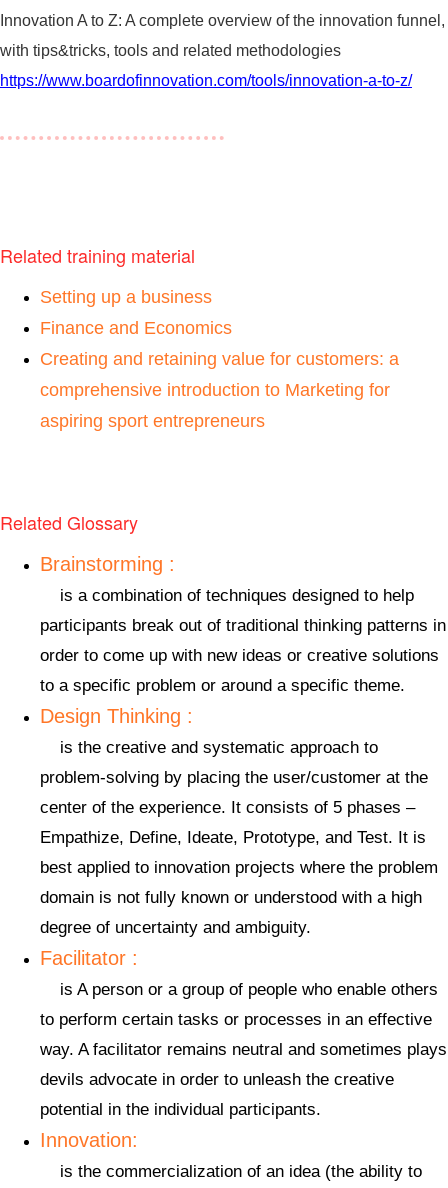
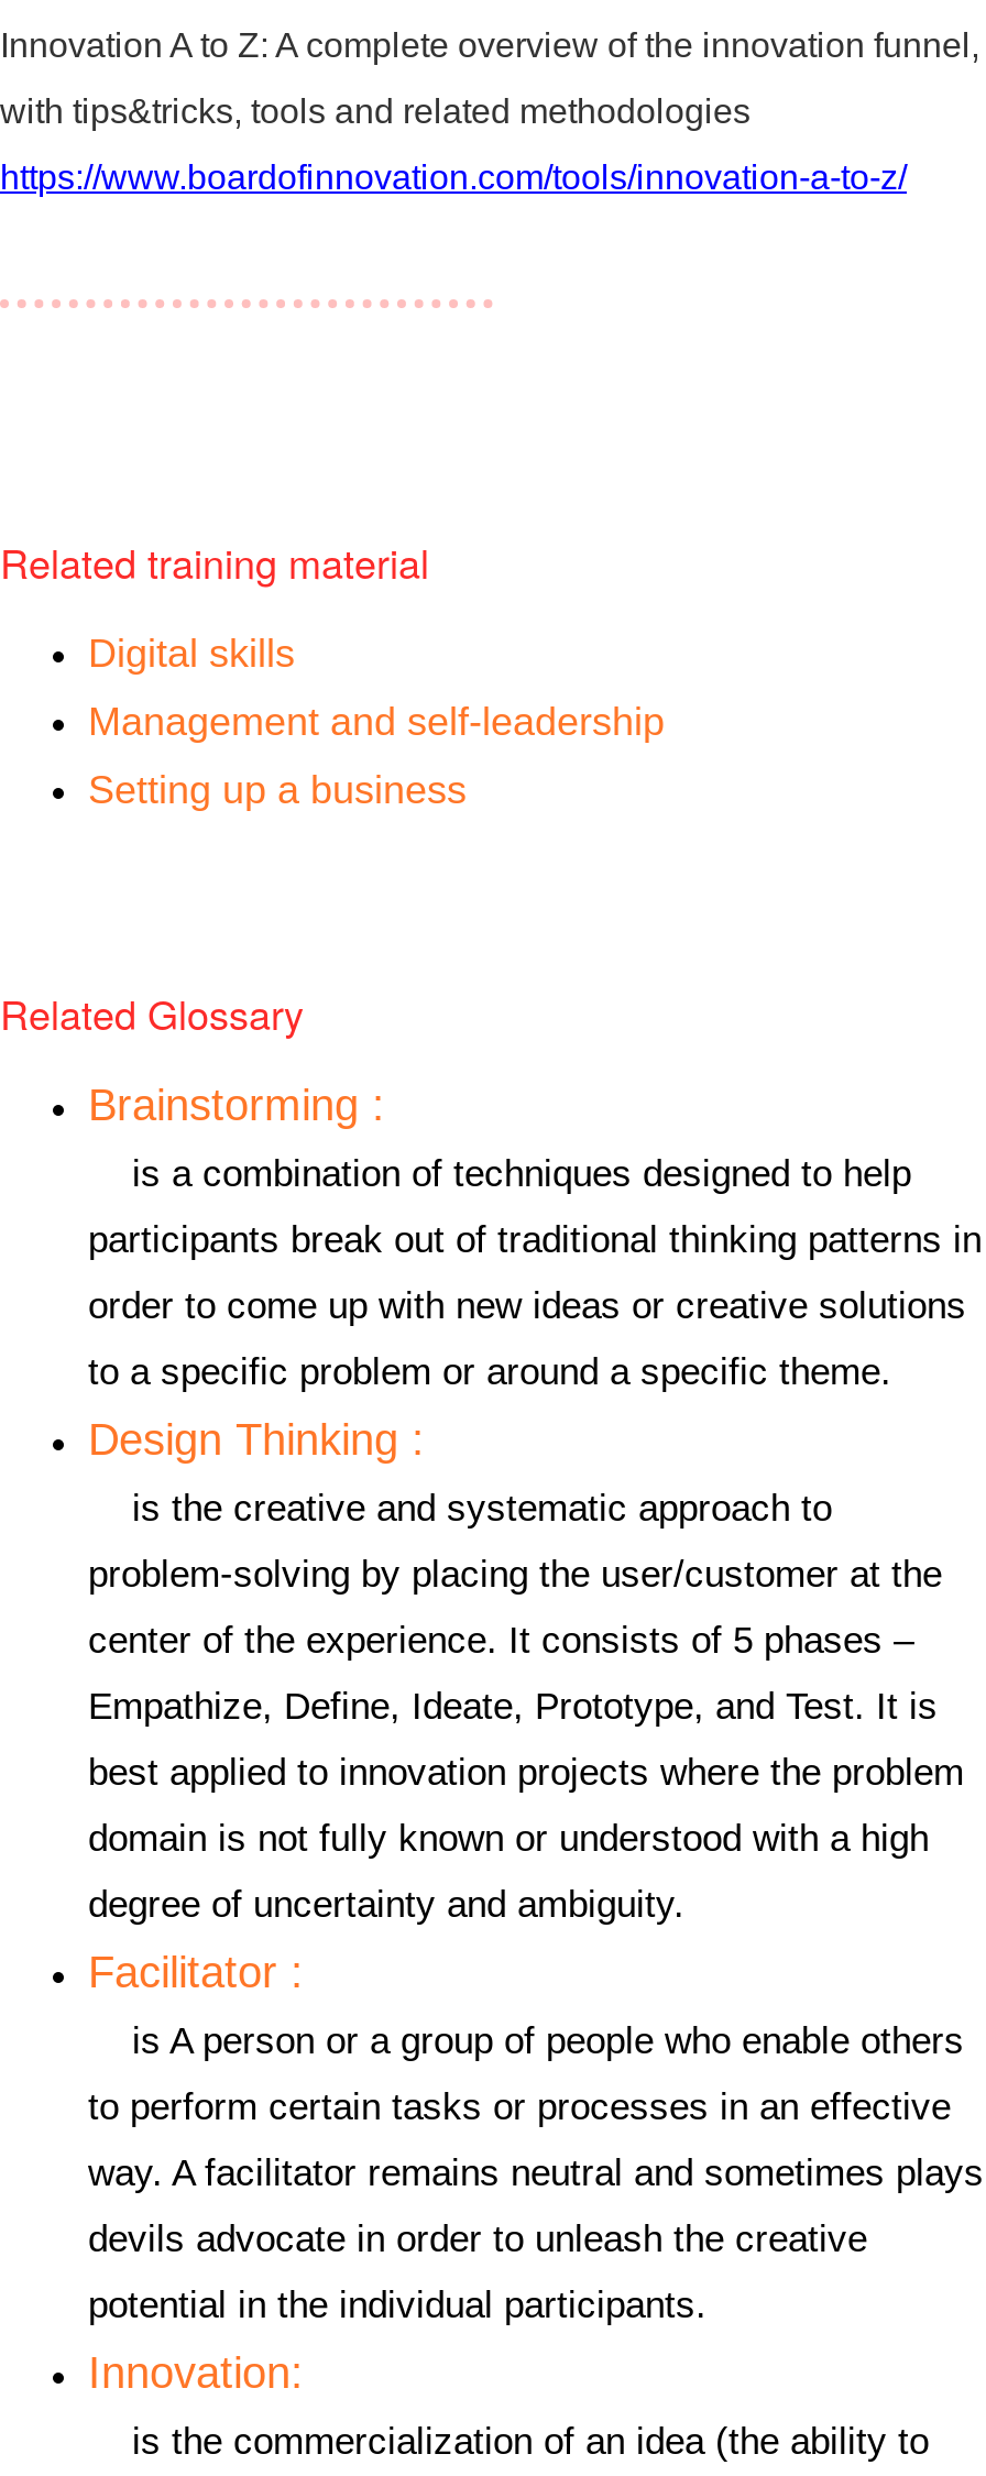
none -> [88,632,665,744] Digital skills | Management and self-leadership
moved [40,287,212,307] -> [88,768,467,812]: Setting up a business
[40,318,399,431] Finance and Economics | Creating and retaining value for customers: a | comprehensive introduction to Marketing for | aspiring sport entrepreneurs -> none

